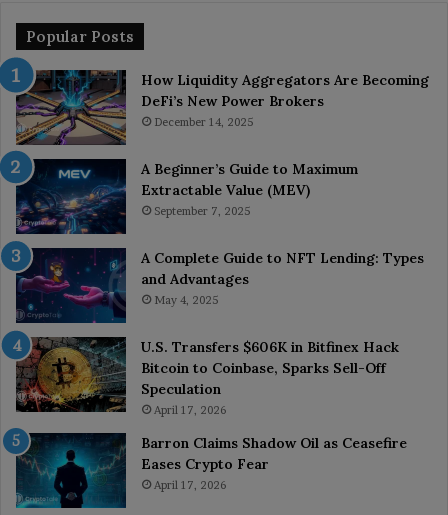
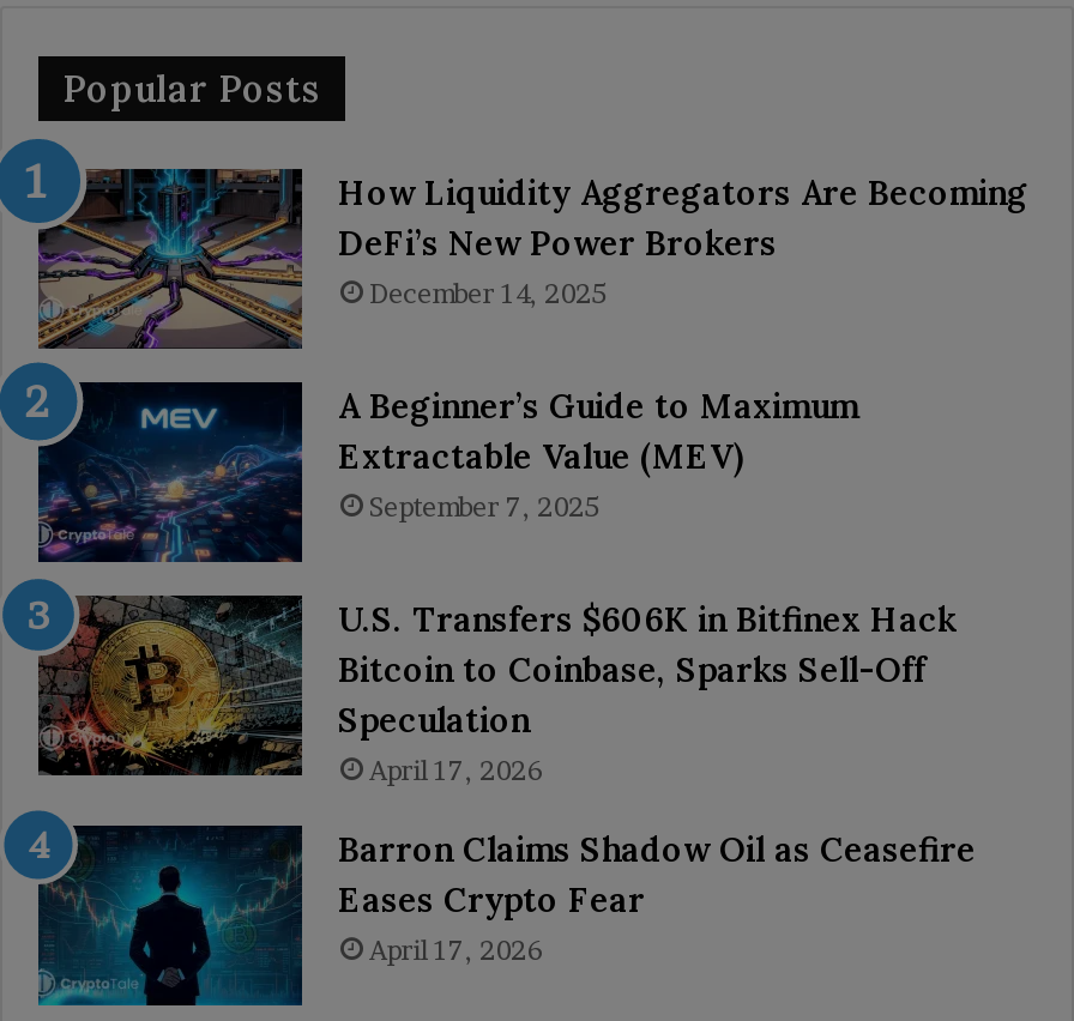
[16,248,424,324] [image] | A Complete Guide to NFT Lending: Types | and Advantages | May 4, 2025 -> none

